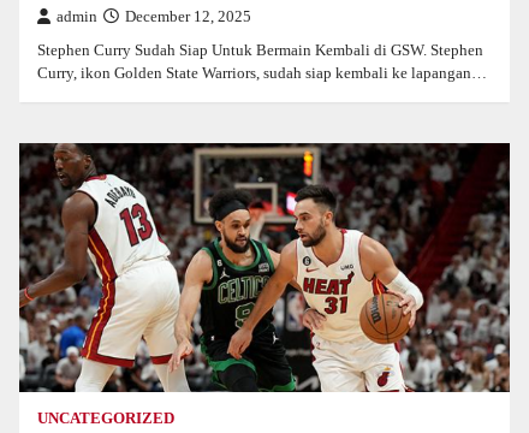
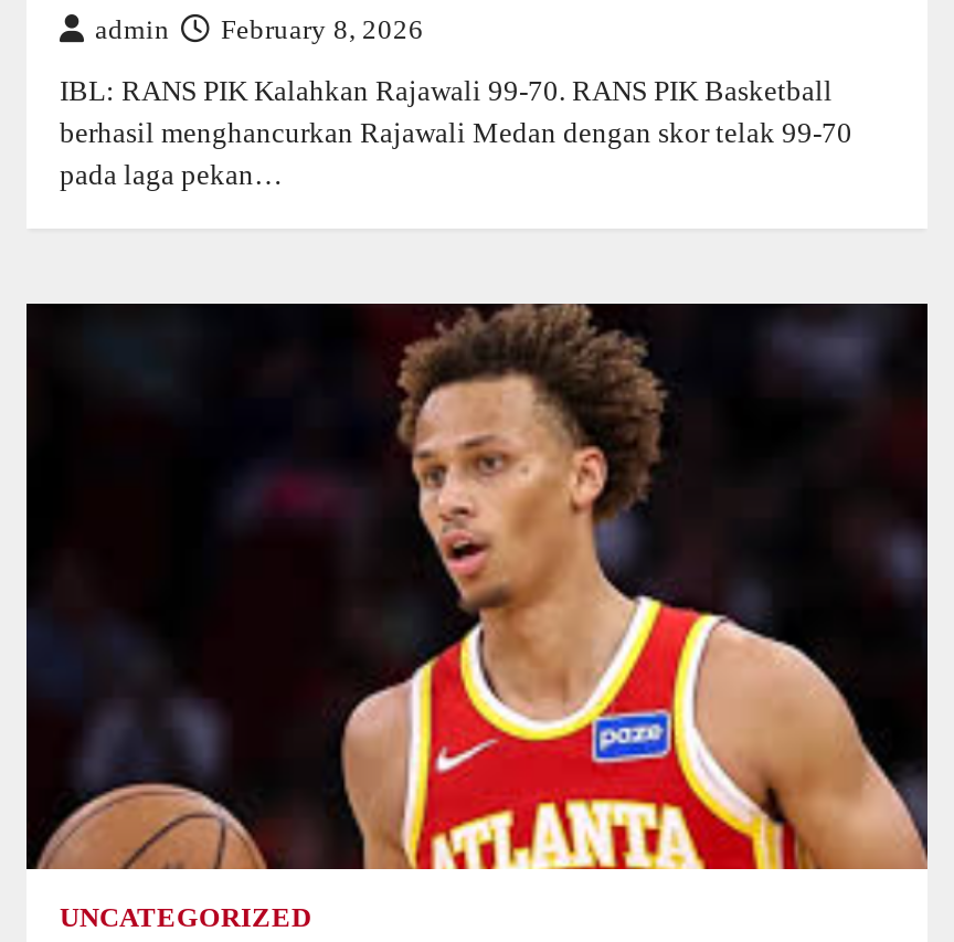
[57,8,251,25] admin December 12, 2025 -> [95,15,424,46] admin February 8, 2026
[37,41,487,82] Stephen Curry Sudah Siap Untuk Bermain Kembali di GSW. Stephen | Curry, ikon Golden State Warriors, sudah siap kembali ke lapangan… -> [60,75,852,192] IBL: RANS PIK Kalahkan Rajawali 99-70. RANS PIK Basketball | berhasil menghancurkan Rajawali Medan dengan skor telak 99-70 | pada laga pekan…
[19,142,510,393] [image] -> [24,300,928,872] [image]

